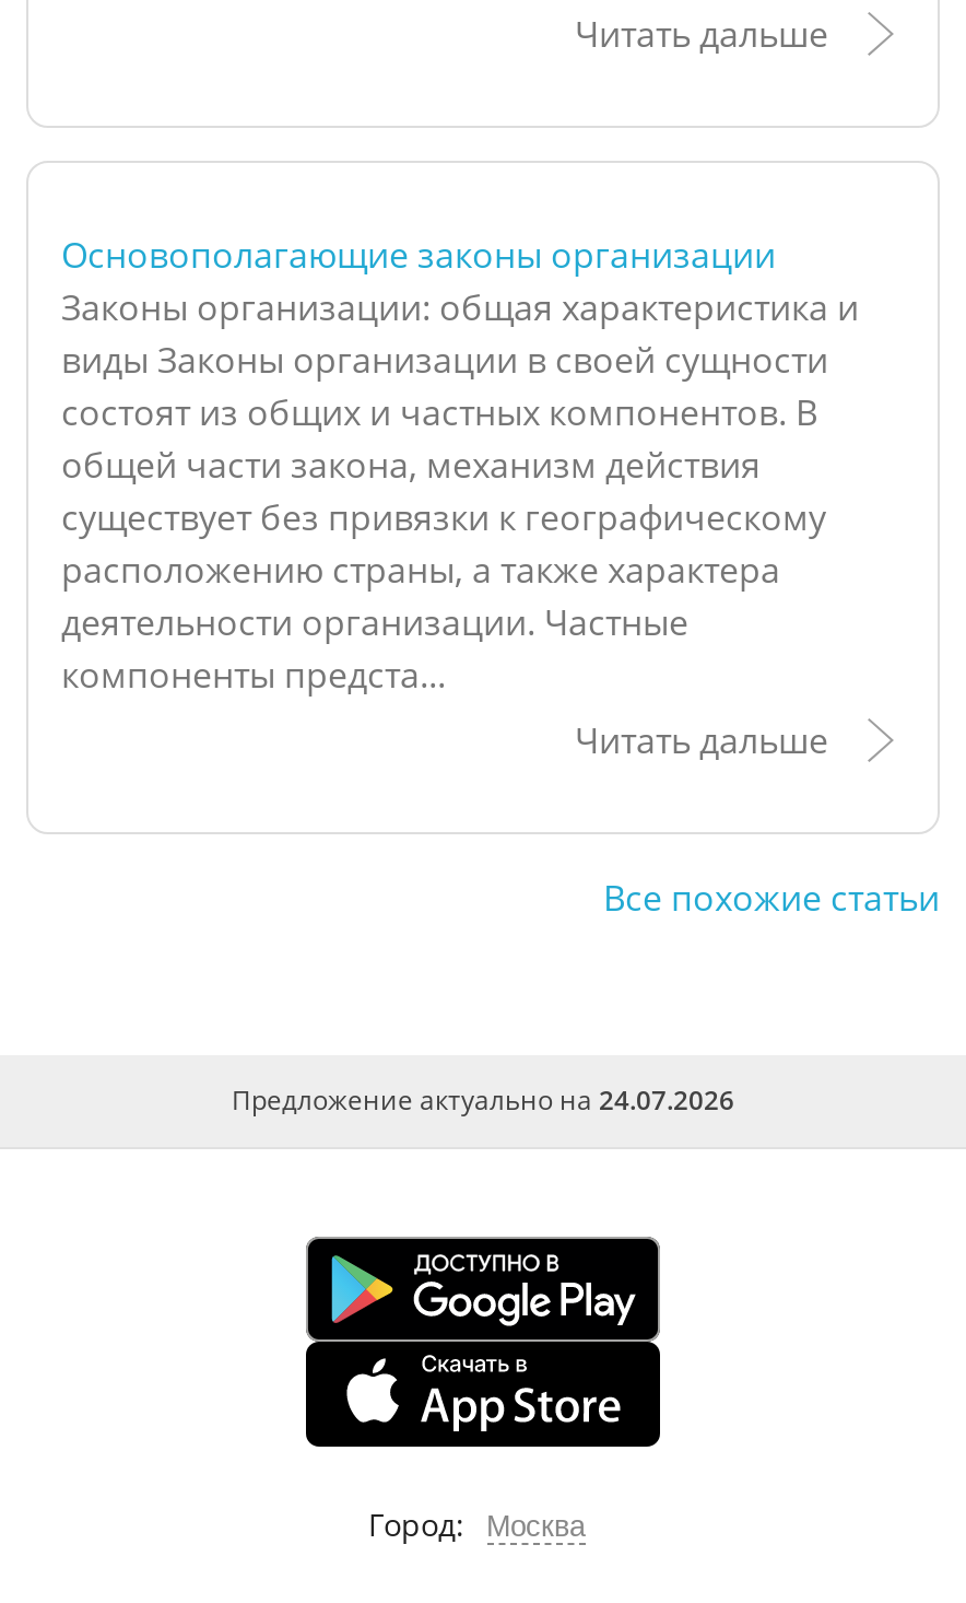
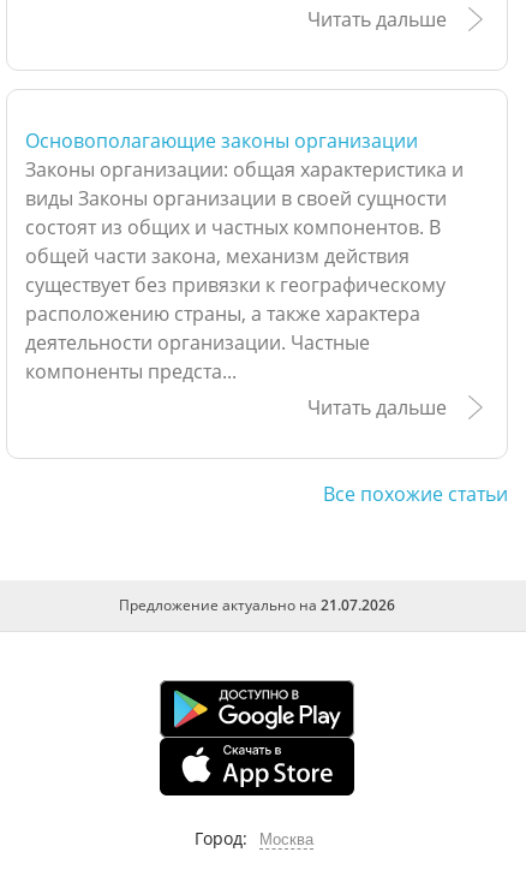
[232,1081,734,1118] Предложение актуально на 24.07.2026 -> [119,594,395,615] Предложение актуально на 21.07.2026

